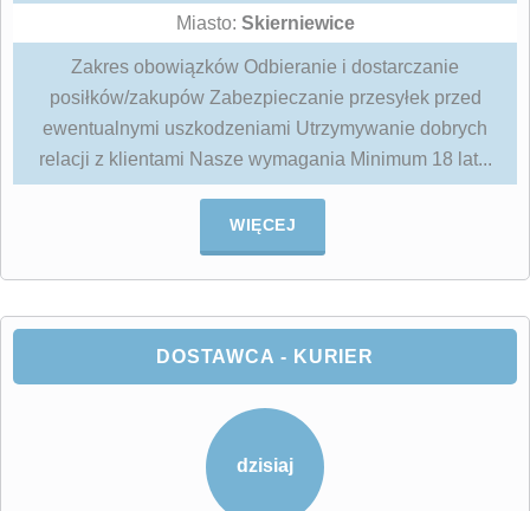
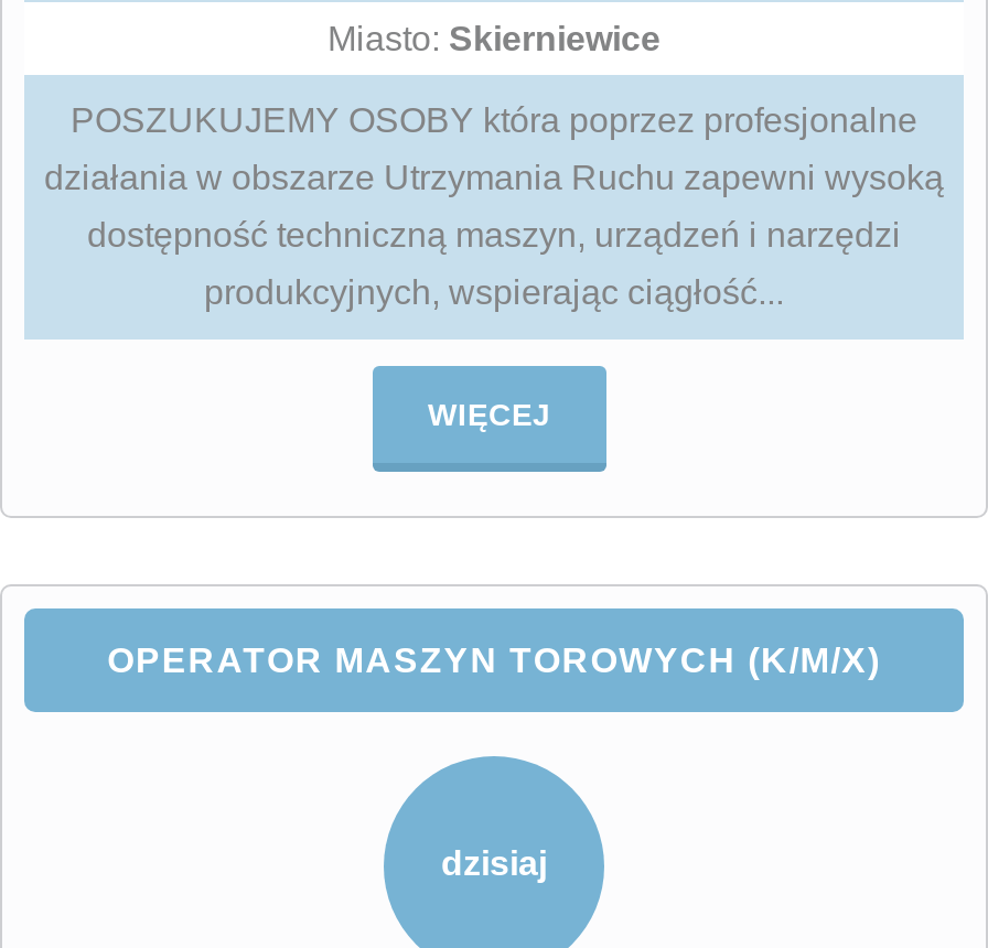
[71,57,459,77] Zakres obowiązków Odbieranie i dostarczanie -> [71,101,917,139] POSZUKUJEMY OSOBY która poprzez profesjonalne
[49,88,481,108] posiłków/zakupów Zabezpieczanie przesyłek przed -> [44,159,944,196] działania w obszarze Utrzymania Ruchu zapewni wysoką
[43,118,487,138] ewentualnymi uszkodzeniami Utrzymywanie dobrych -> [87,216,901,254] dostępność techniczną maszyn, urządzeń i narzędzi
[38,149,492,169] relacji z klientami Nasze wymagania Minimum 18 lat... -> [204,273,784,311] produkcyjnych, wspierając ciągłość...
[156,347,374,367] DOSTAWCA - KURIER -> [107,642,881,679] OPERATOR MASZYN TOROWYCH (K/M/X)

